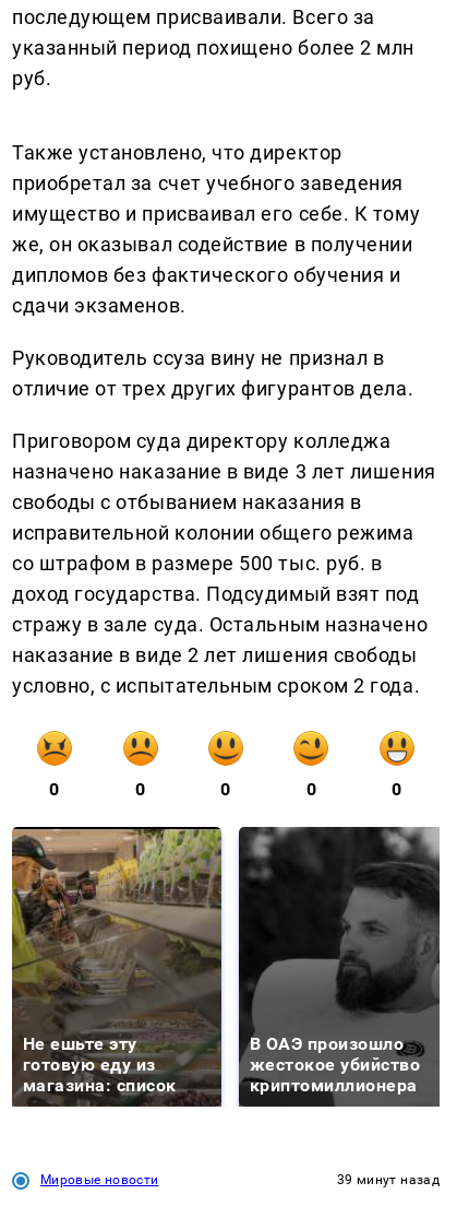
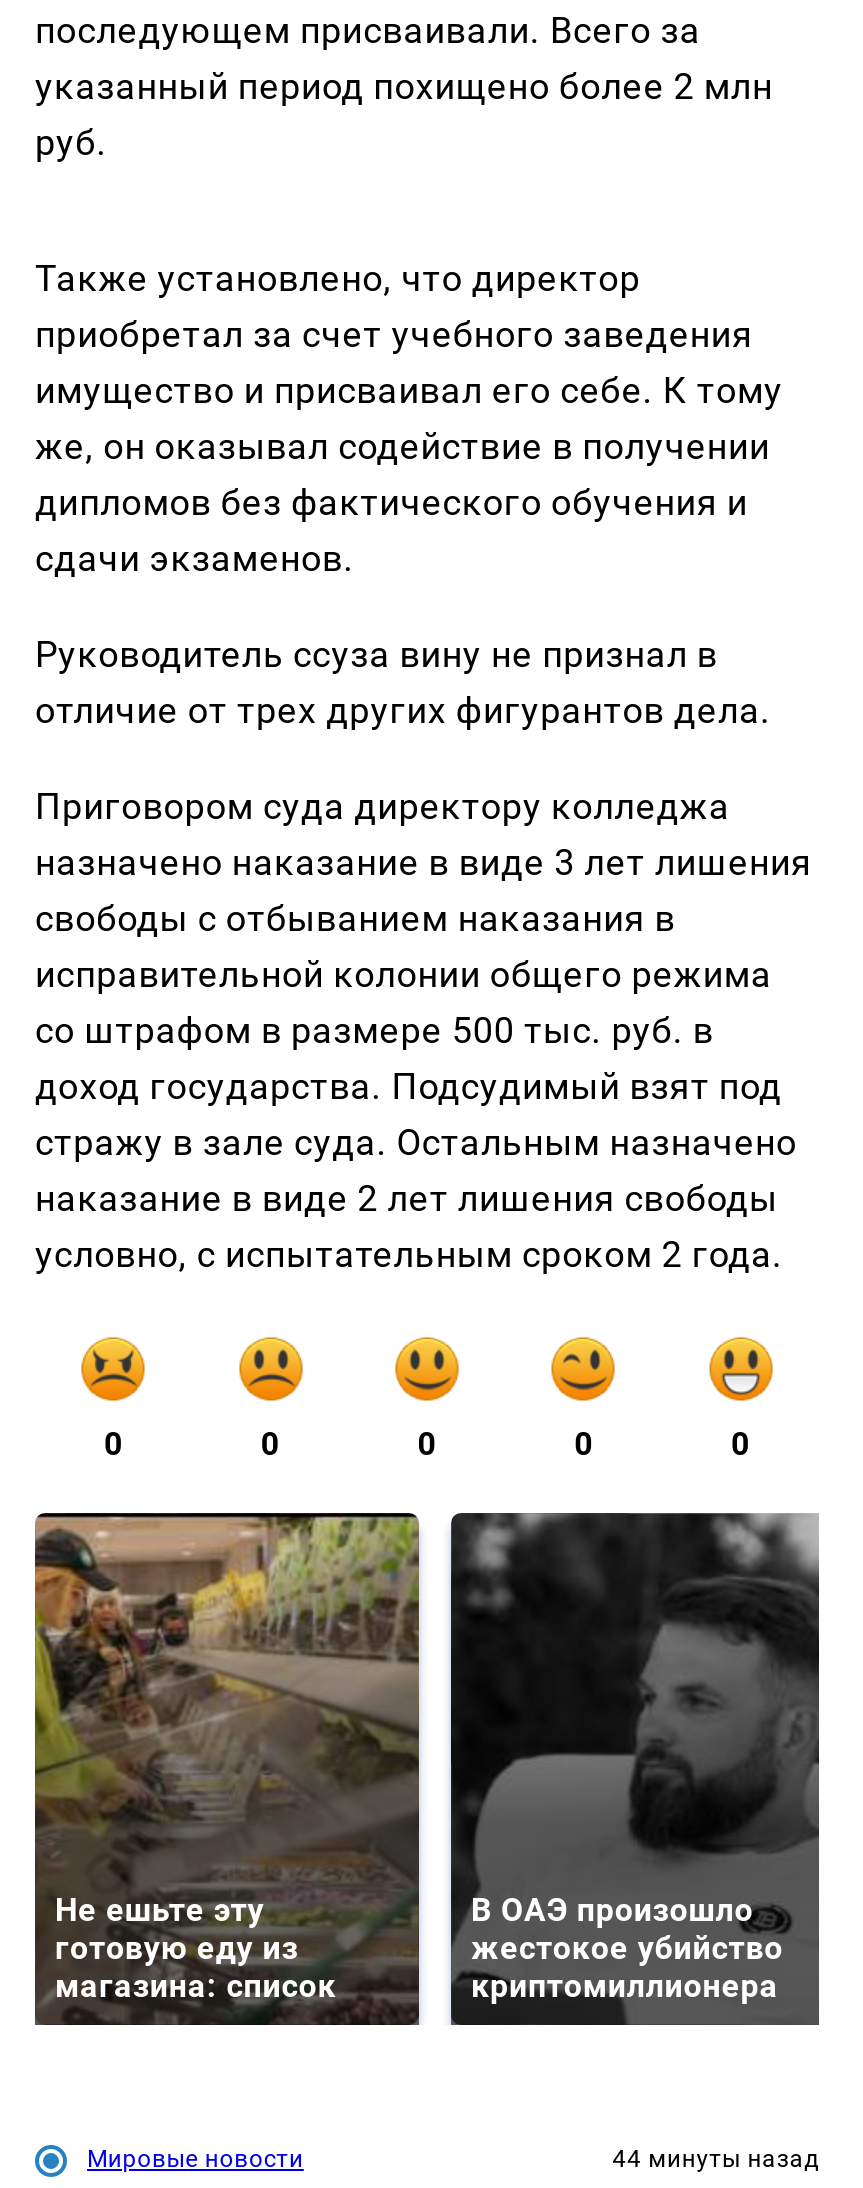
[337,1172,440,1188] 39 минут назад -> [612,2145,819,2173] 44 минуты назад

